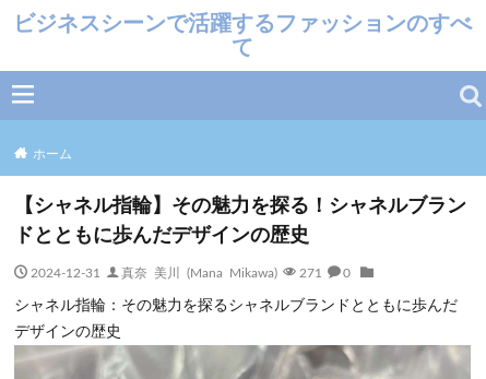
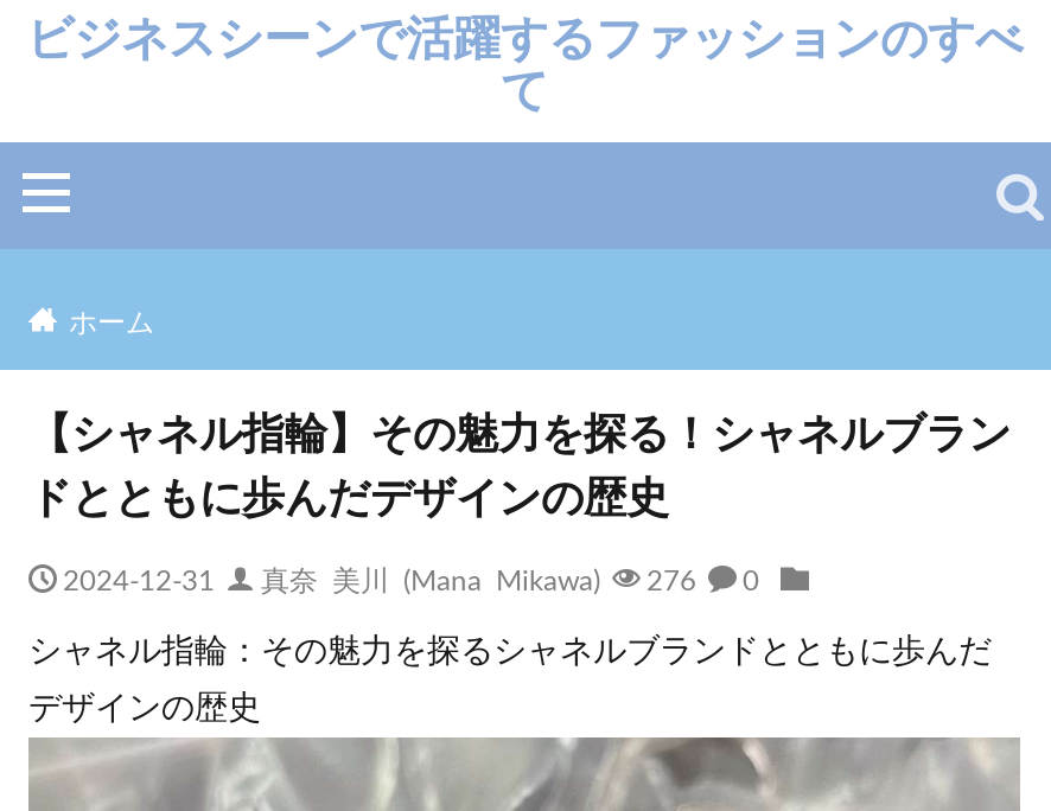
[30,265,351,279] 2024-12-31 真奈 美川 (Mana Mikawa) 271 0 -> [63,564,759,593] 2024-12-31 真奈 美川 (Mana Mikawa) 276 0

